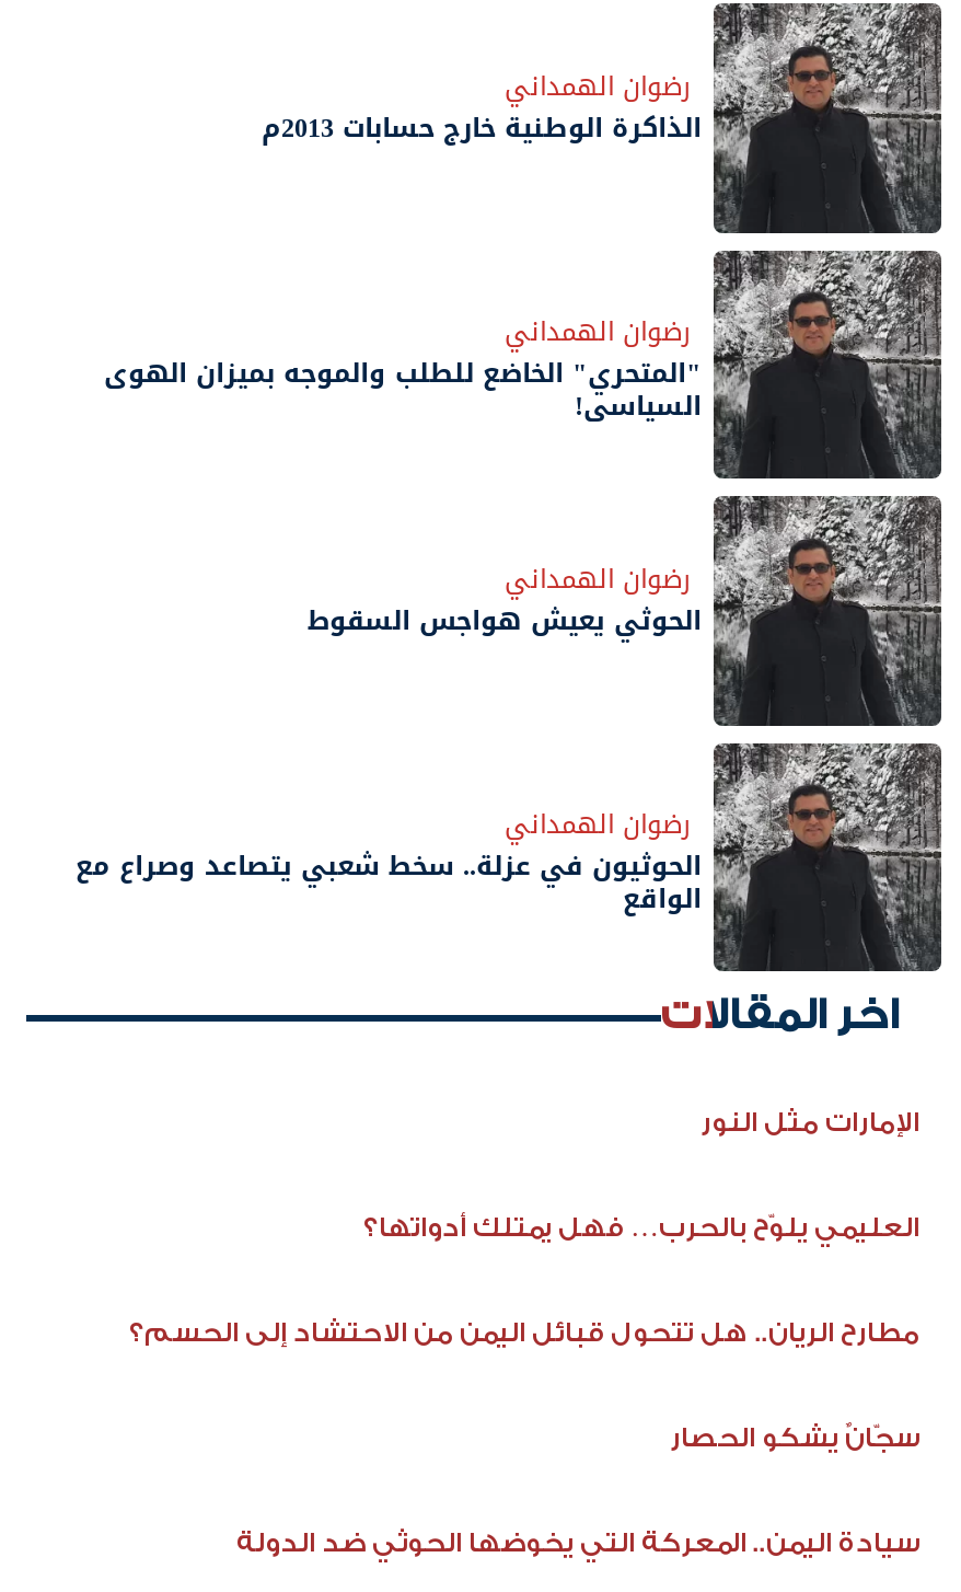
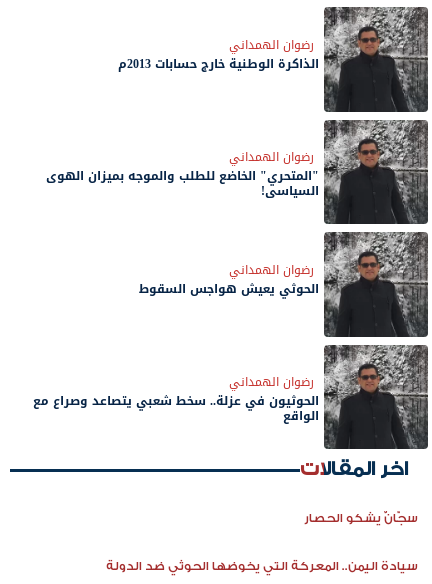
[129,1108,919,1349] الإمارات مثل النور | العليمي يلوّح بالحرب… فهل يمتلك أدواتها؟ | مطارح الريان.. هل تتحول قبائل اليمن من الاحتشاد إلى الحسم؟ -> none

